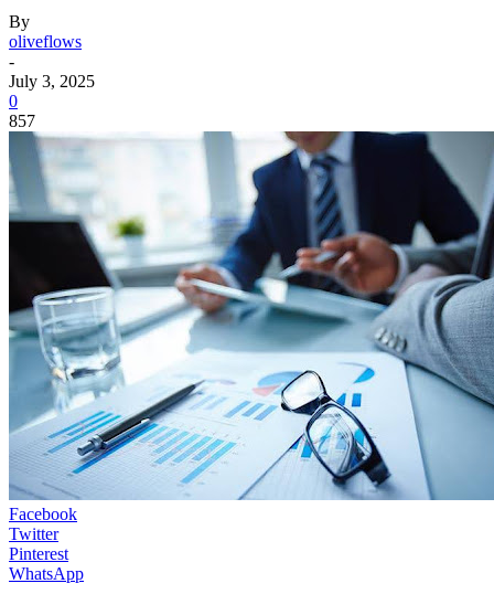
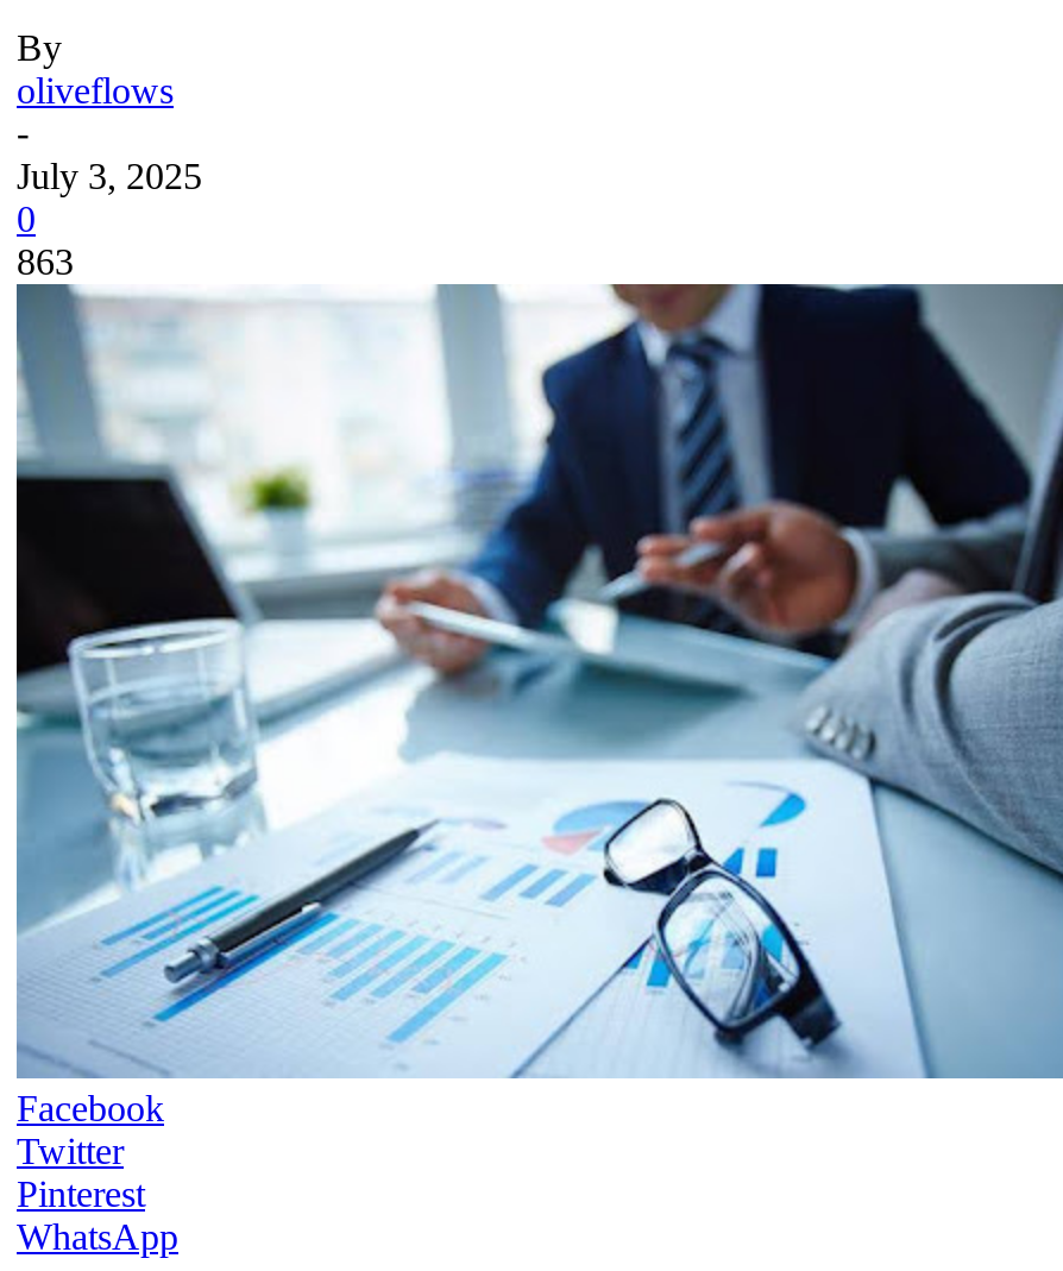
[9,111,35,130] 857 -> [17,241,74,281] 863

